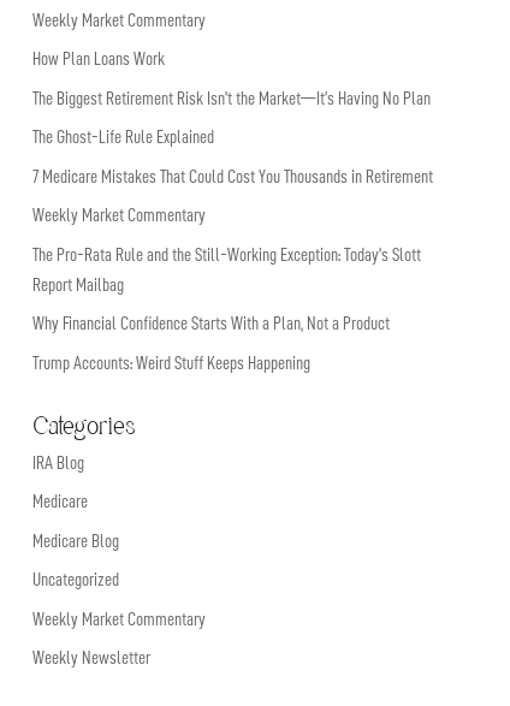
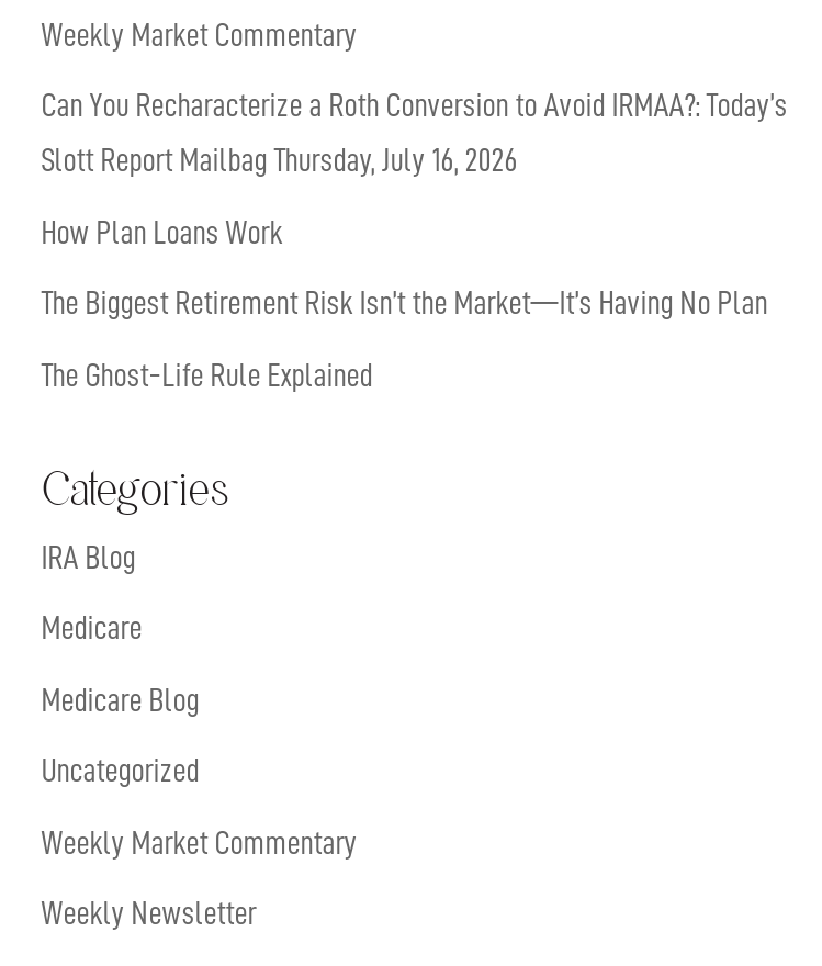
none -> [41,90,788,178] Can You Recharacterize a Roth Conversion to Avoid IRMAA?: Today’s | Slott Report Mailbag Thursday, July 16, 2026
moved [32,51,430,147] -> [41,216,768,392]: How Plan Loans Work | The Biggest Retirement Risk Isn’t the Market—It’s Having No Plan | The Ghost-Life Rule Explained
[32,168,433,372] 7 Medicare Mistakes That Could Cost You Thousands in Retirement | Weekly Market Commentary | The Pro-Rata Rule and the Still-Working Exception: Today’s Slott | Report Mailbag | Why Financial Confidence Starts With a Plan, Not a Product | Trump Accounts: Weird Stuff Keeps Happening -> none

